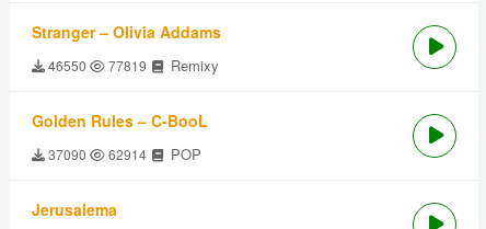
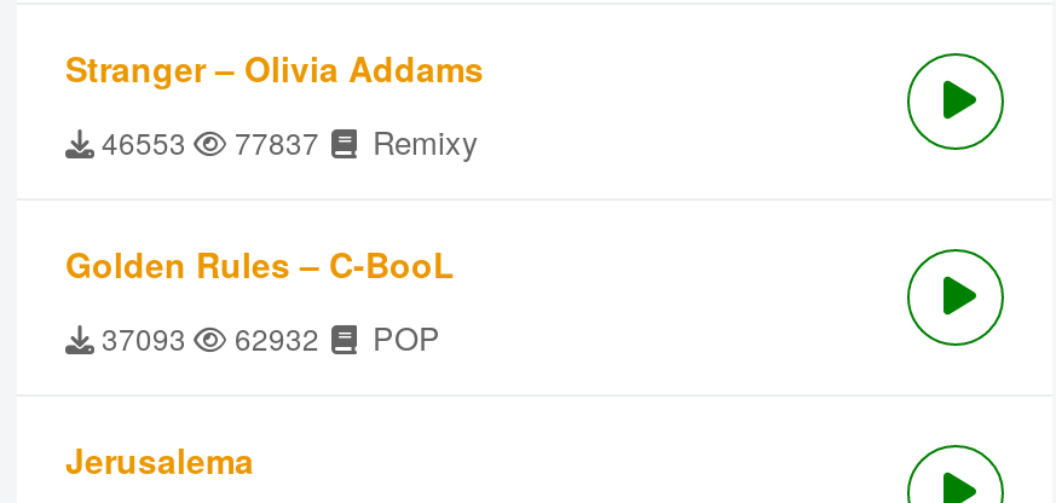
[45,56,90,75] 46550 -> [94,121,194,162] 46553
[105,56,150,75] 77819 -> [227,121,327,162] 77837
[45,145,90,163] 37090 -> [94,317,194,358] 37093
[105,145,150,163] 62914 -> [227,317,327,358] 62932

